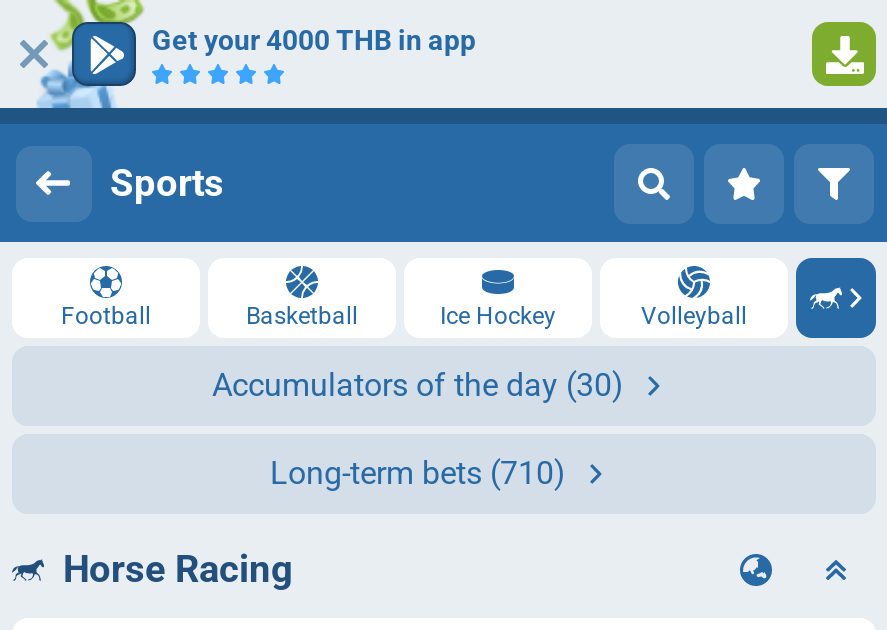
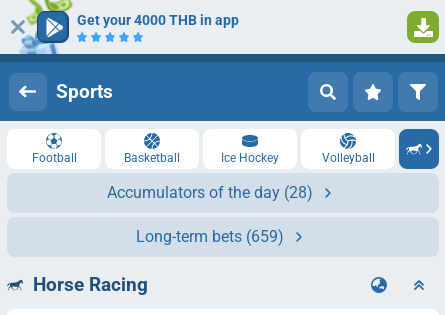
[212,366,624,404] Accumulators of the day (30) -> [107,183,313,202] Accumulators of the day (28)
[270,454,566,492] Long-term bets (710) -> [136,227,284,246] Long-term bets (659)

